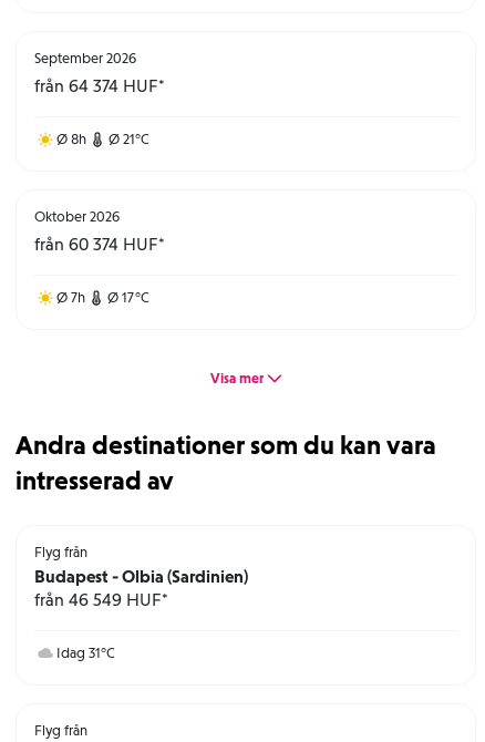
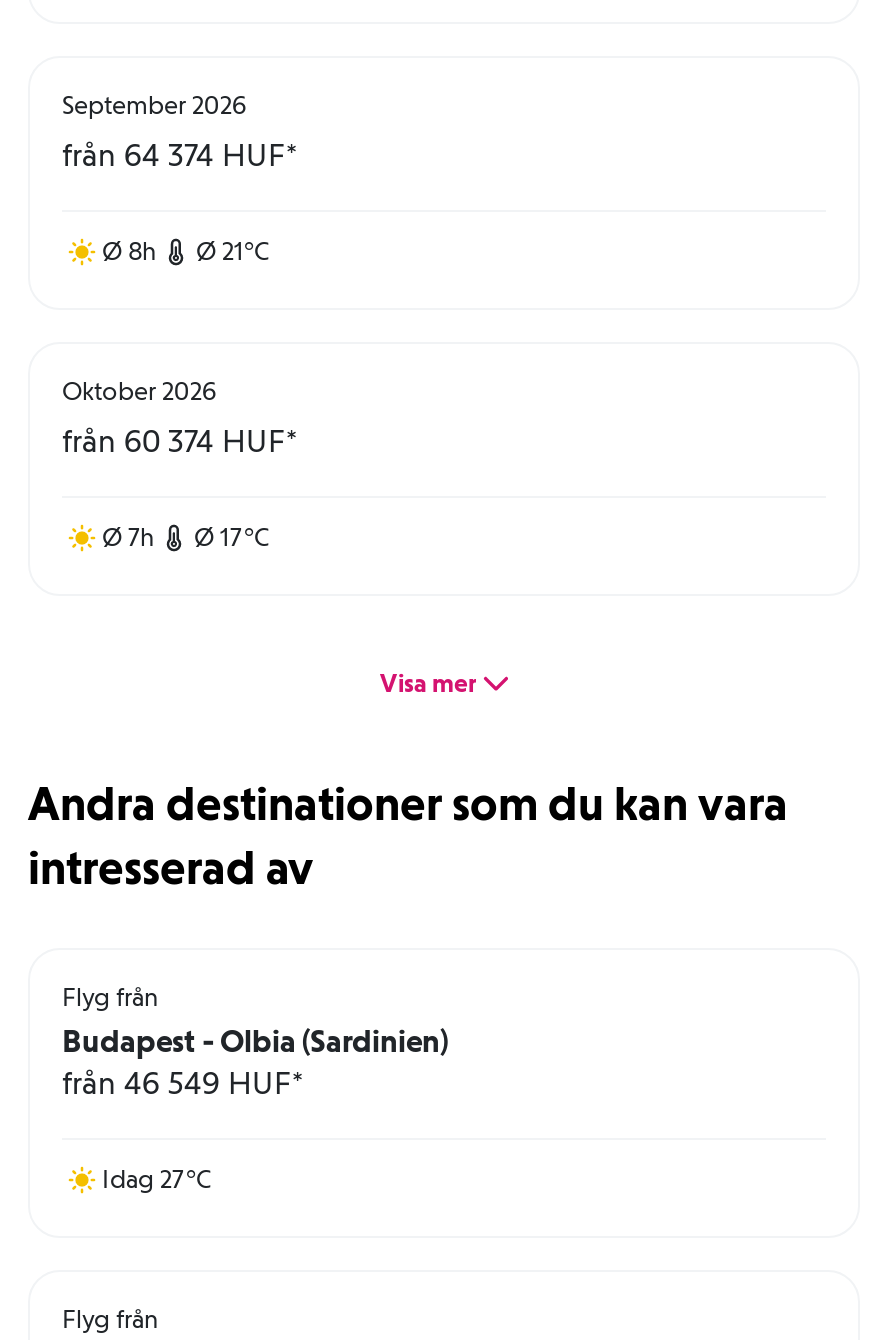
[56,645,115,661] Idag 31°C -> [102,1164,212,1194] Idag 27°C

